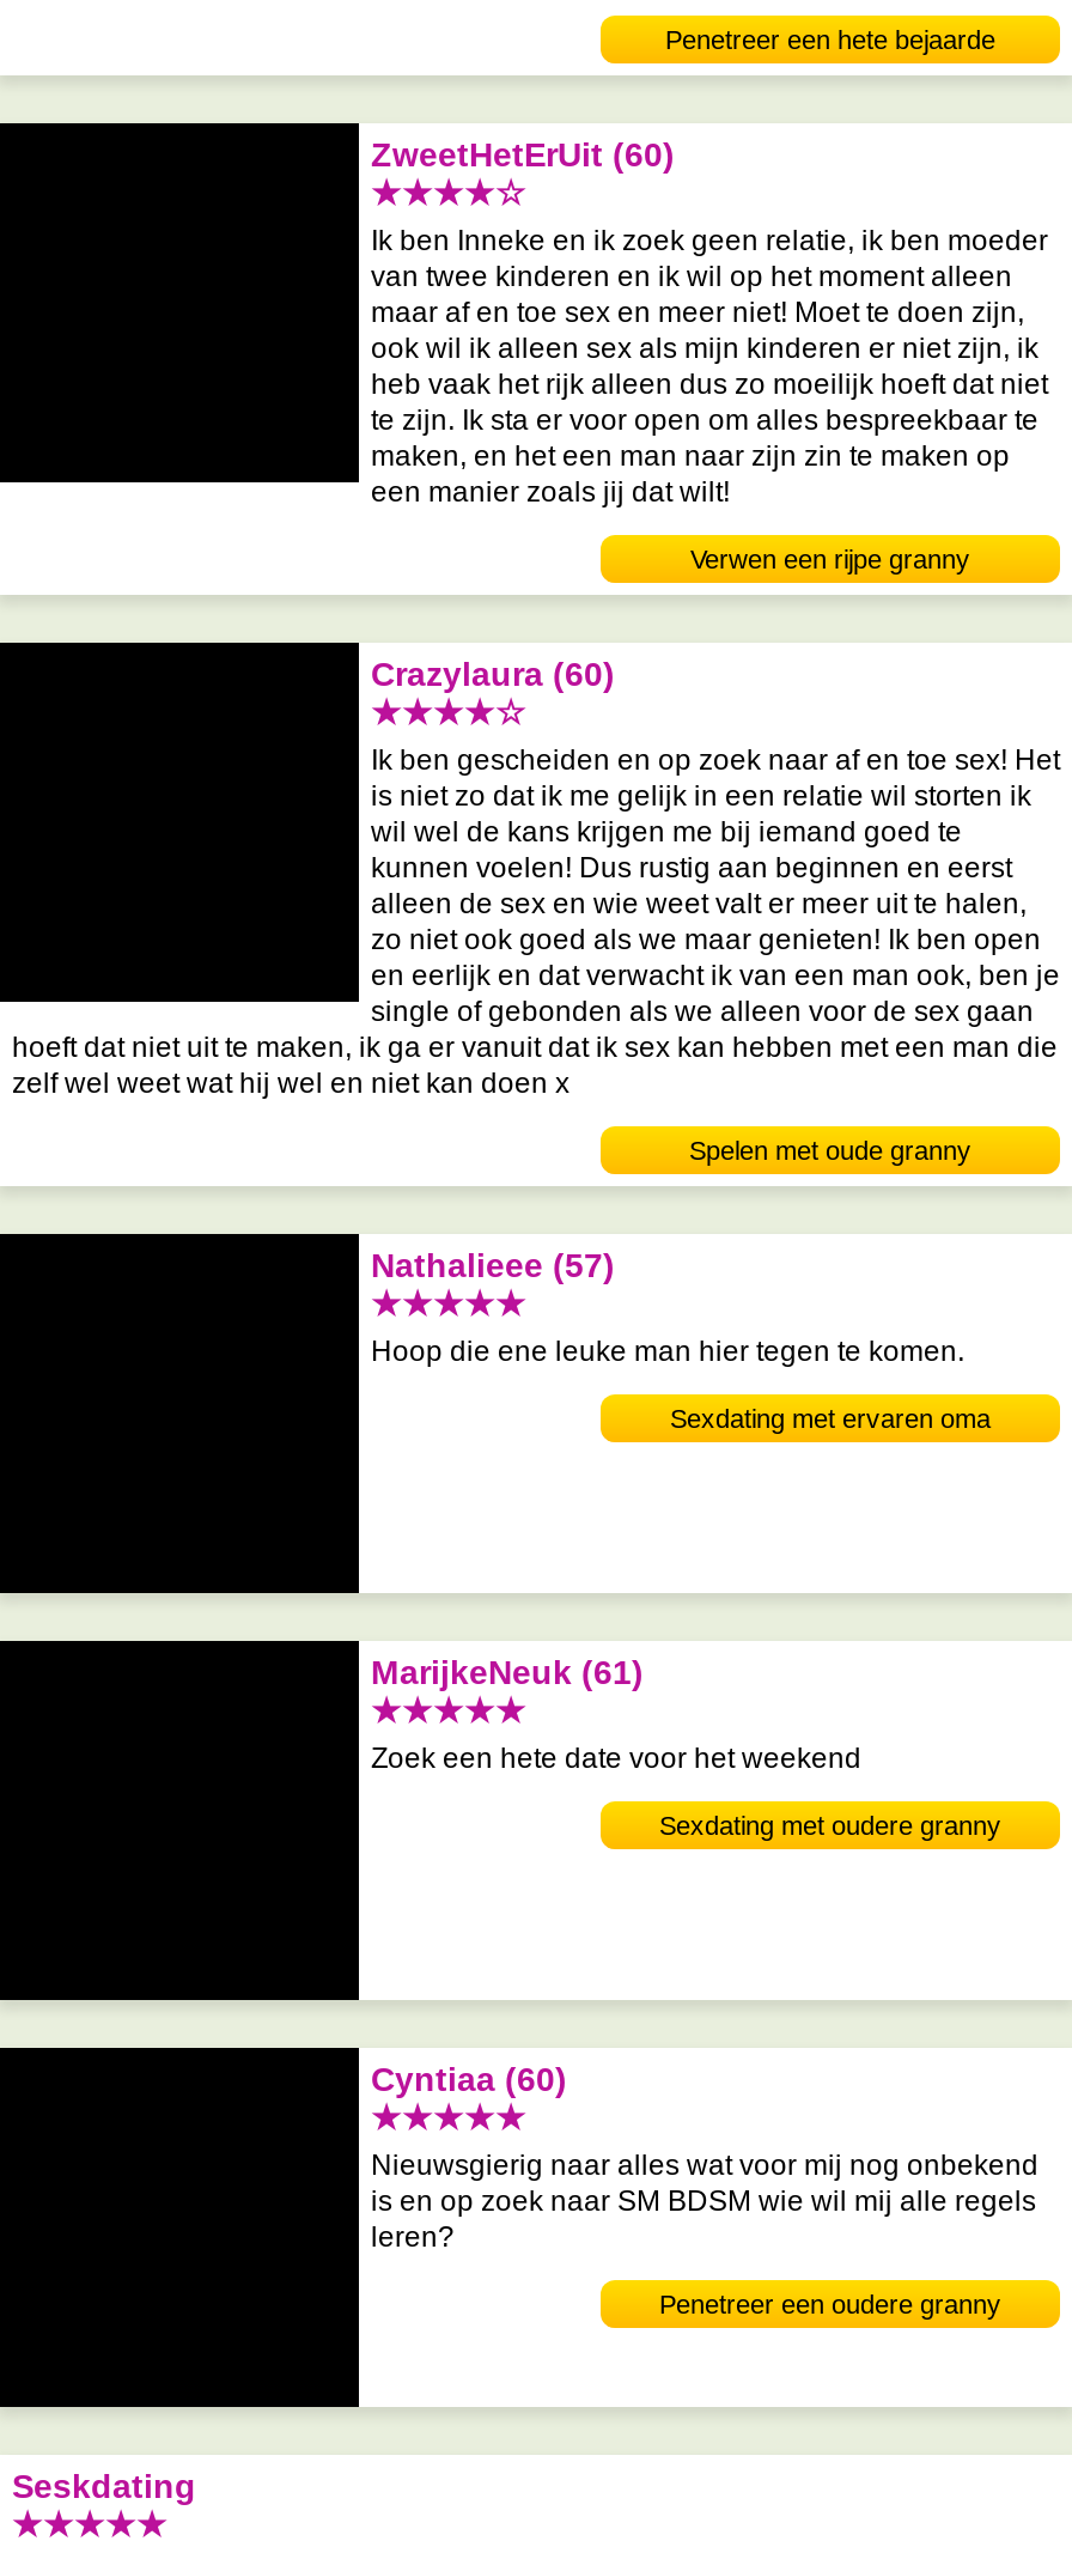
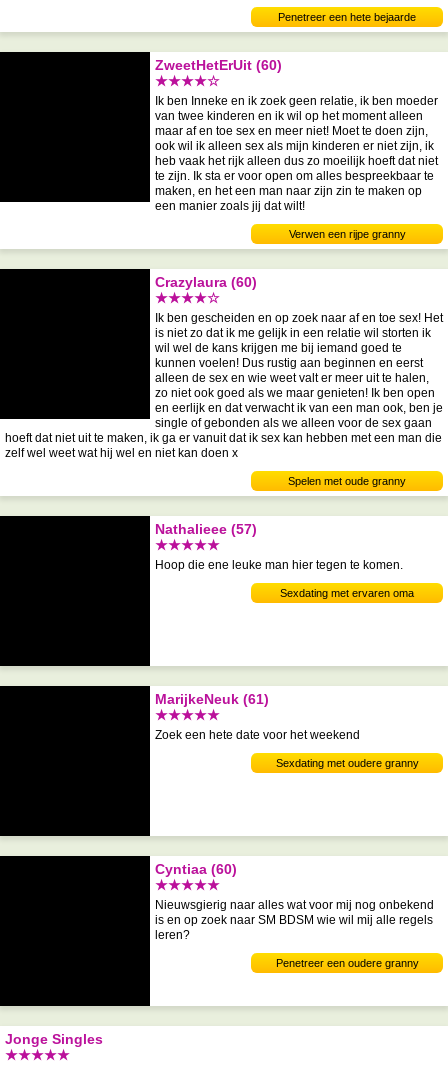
[12,2467,196,2505] Seskdating -> [5,1031,103,1047] Jonge Singles

